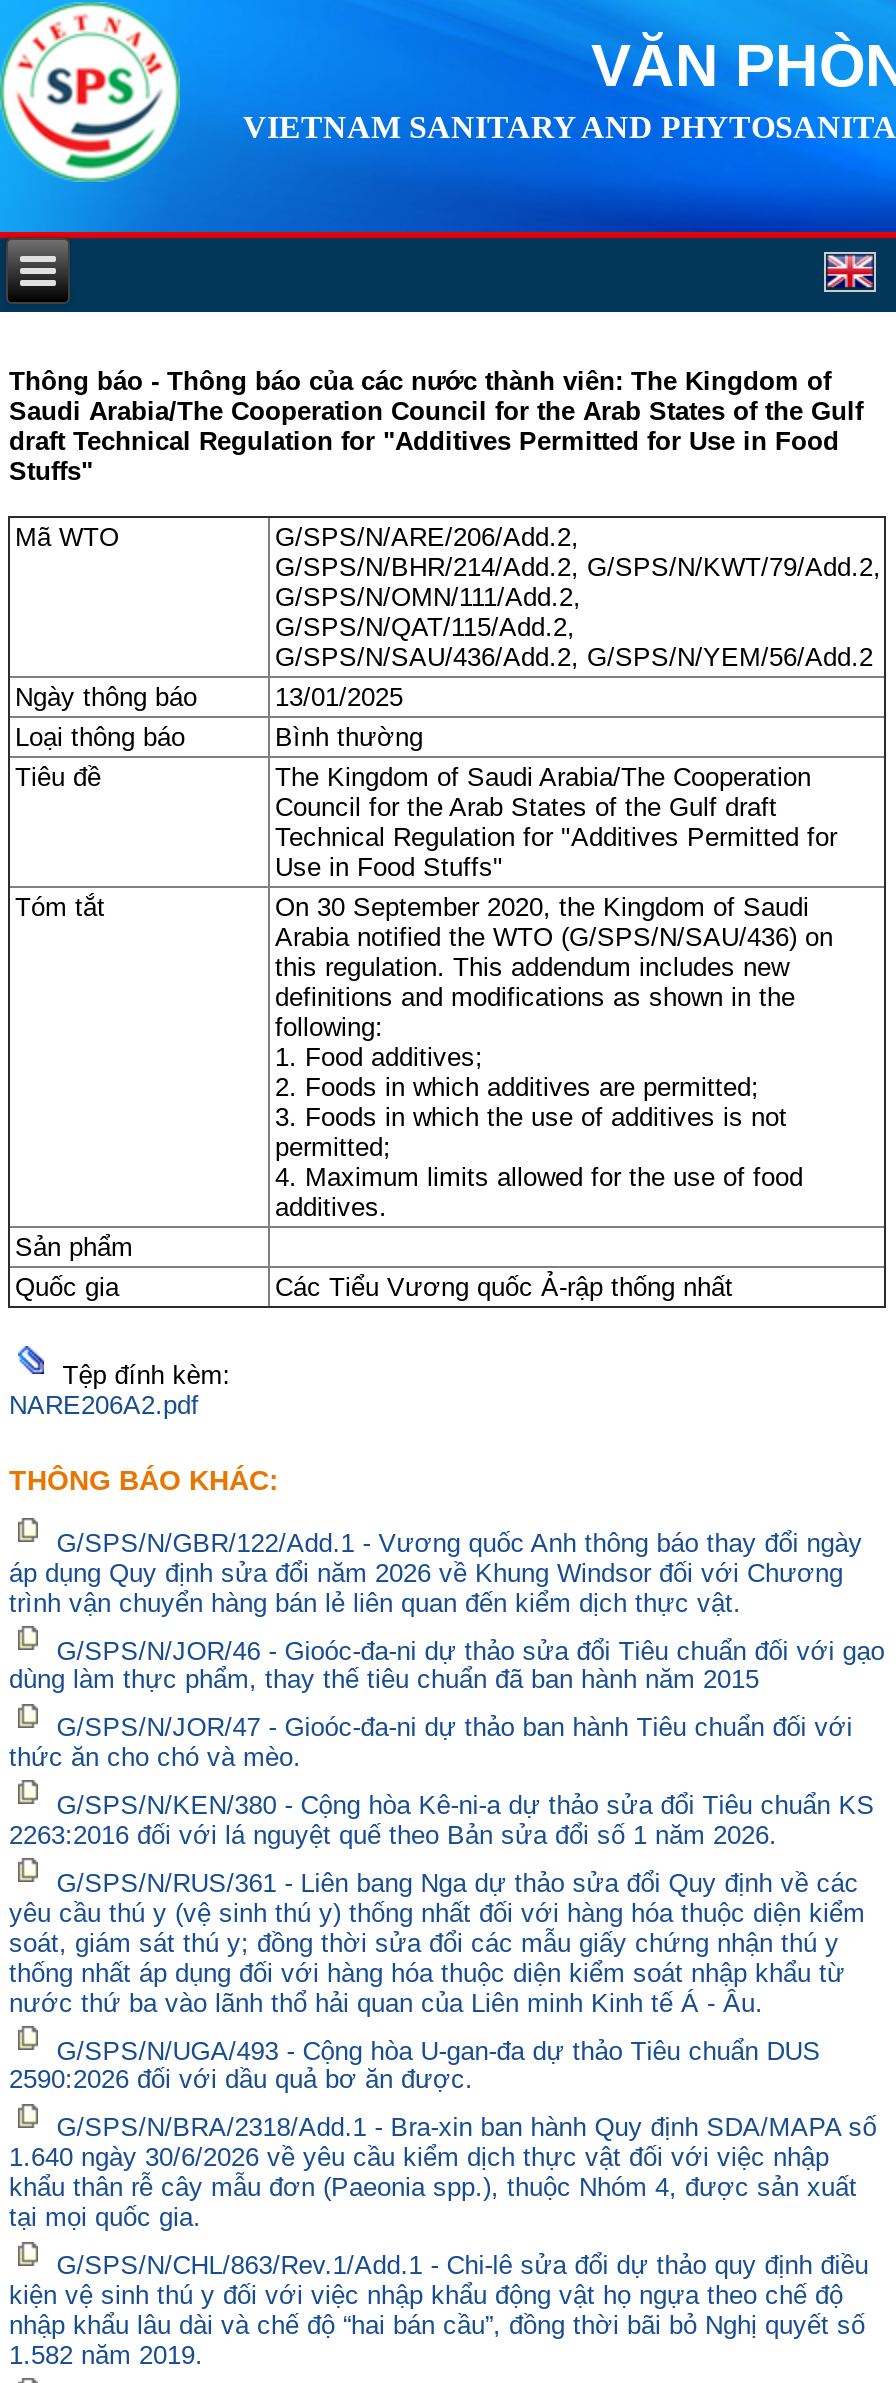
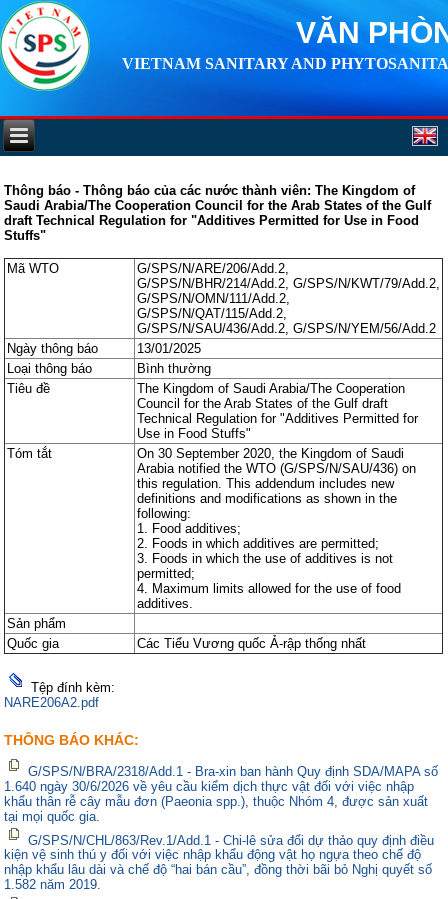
[9,1527,884,2095] G/SPS/N/GBR/122/Add.1 - Vương quốc Anh thông báo thay đổi ngày | áp dụng Quy định sửa đổi năm 2026 về Khung Windsor đối với Chương | trình vận chuyển hàng bán lẻ liên quan đến kiểm dịch thực vật. | G/SPS/N/JOR/46 - Gioóc-đa-ni dự thảo sửa đổi Tiêu chuẩn đối với gạo | dùng làm thực phẩm, thay thế tiêu chuẩn đã ban hành năm 2015 | G/SPS/N/JOR/47 - Gioóc-đa-ni dự thảo ban hành Tiêu chuẩn đối với | thức ăn cho chó và mèo. | G/SPS/N/KEN/380 - Cộng hòa Kê-ni-a dự thảo sửa đổi Tiêu chuẩn KS | 2263:2016 đối với lá nguyệt quế theo Bản sửa đổi số 1 năm 2026. | G/SPS/N/RUS/361 - Liên bang Nga dự thảo sửa đổi Quy định về các | yêu cầu thú y (vệ sinh thú y) thống nhất đối với hàng hóa thuộc diện kiểm | soát, giám sát thú y; đồng thời sửa đổi các mẫu giấy chứng nhận thú y | thống nhất áp dụng đối với hàng hóa thuộc diện kiểm soát nhập khẩu từ | nước thứ ba vào lãnh thổ hải quan của Liên minh Kinh tế Á - Âu. | G/SPS/N/UGA/493 - Cộng hòa U-gan-đa dự thảo Tiêu chuẩn DUS | 2590:2026 đối với dầu quả bơ ăn được. -> none

